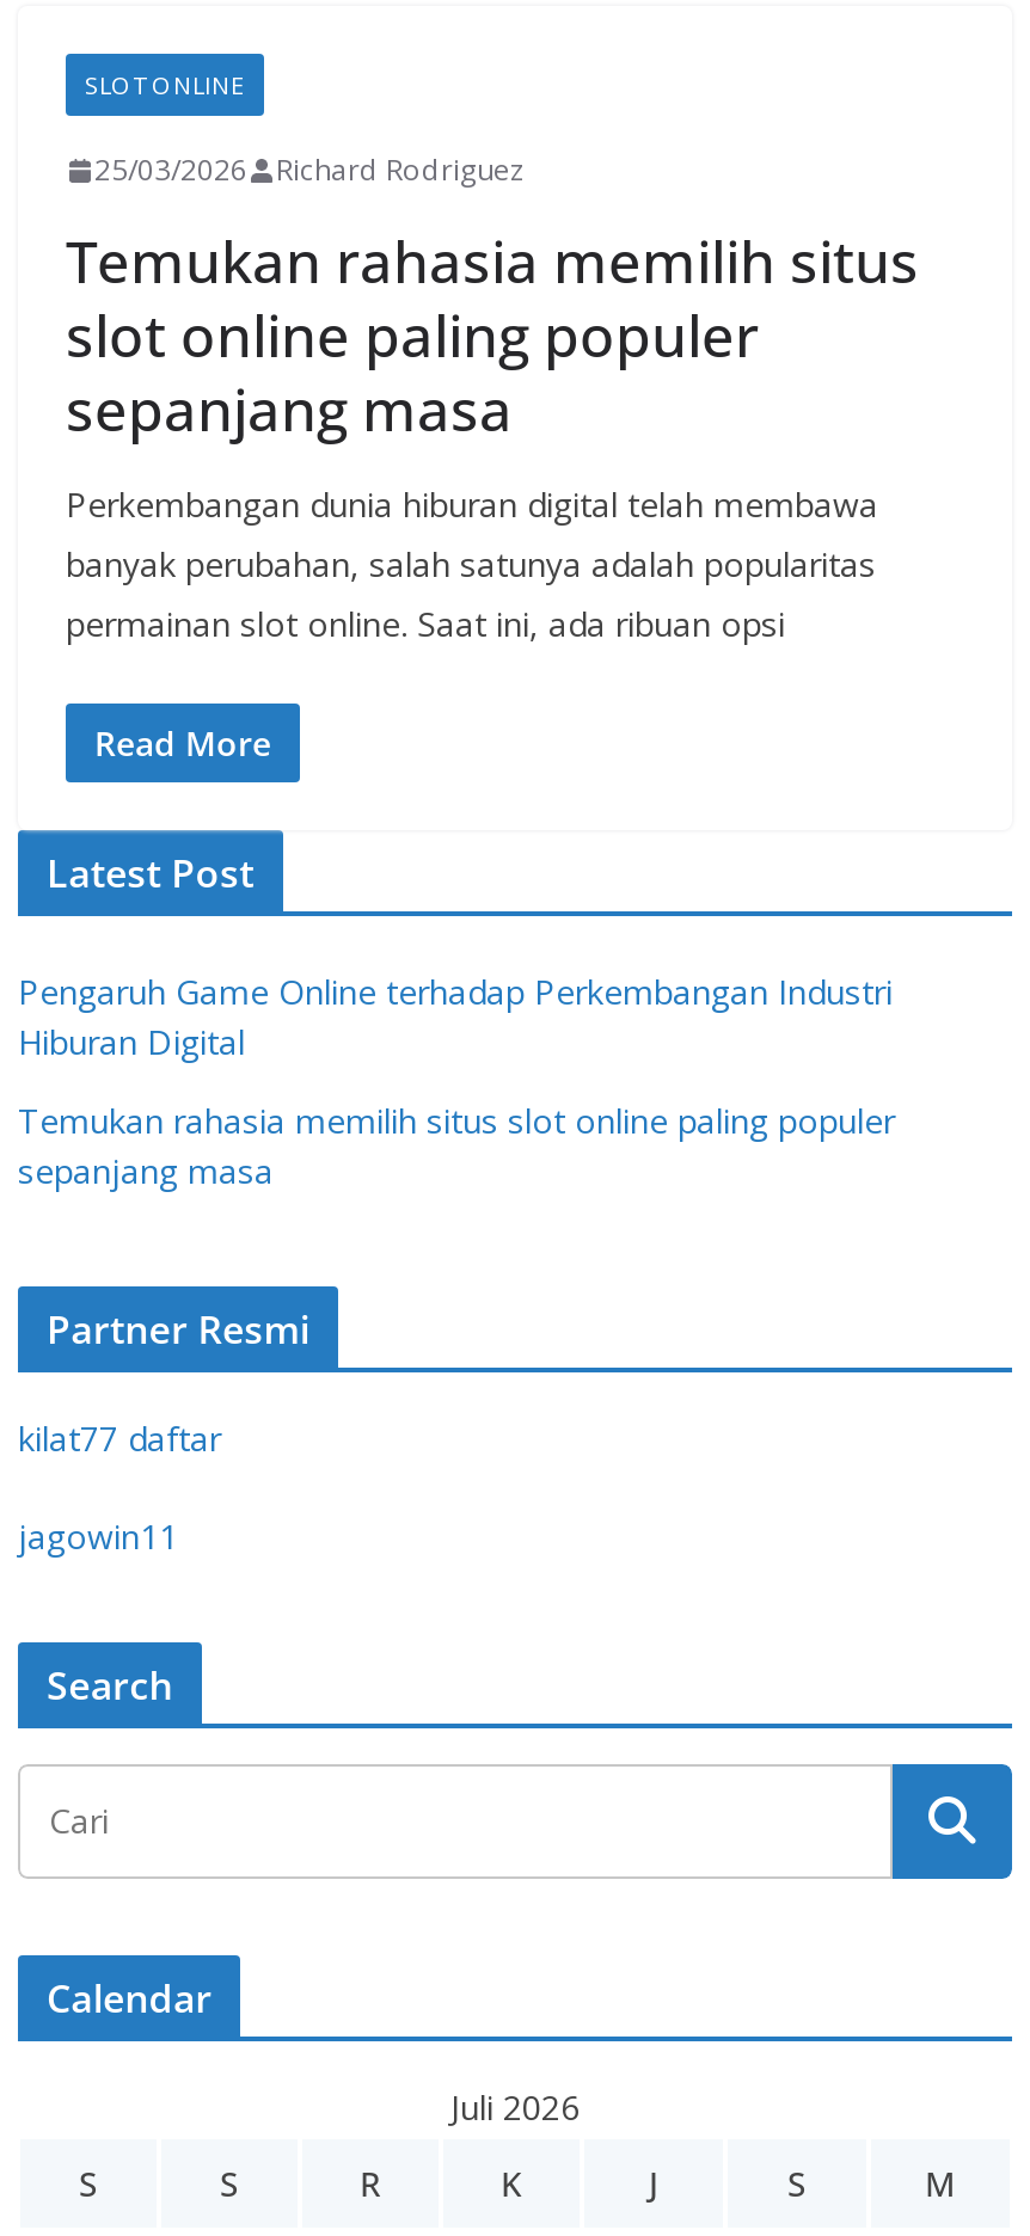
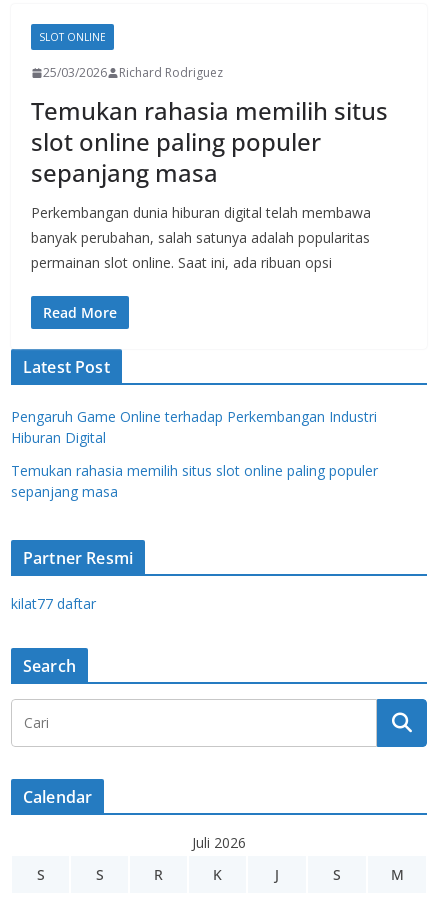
[18,1513,178,1559] jagowin11 -> none

